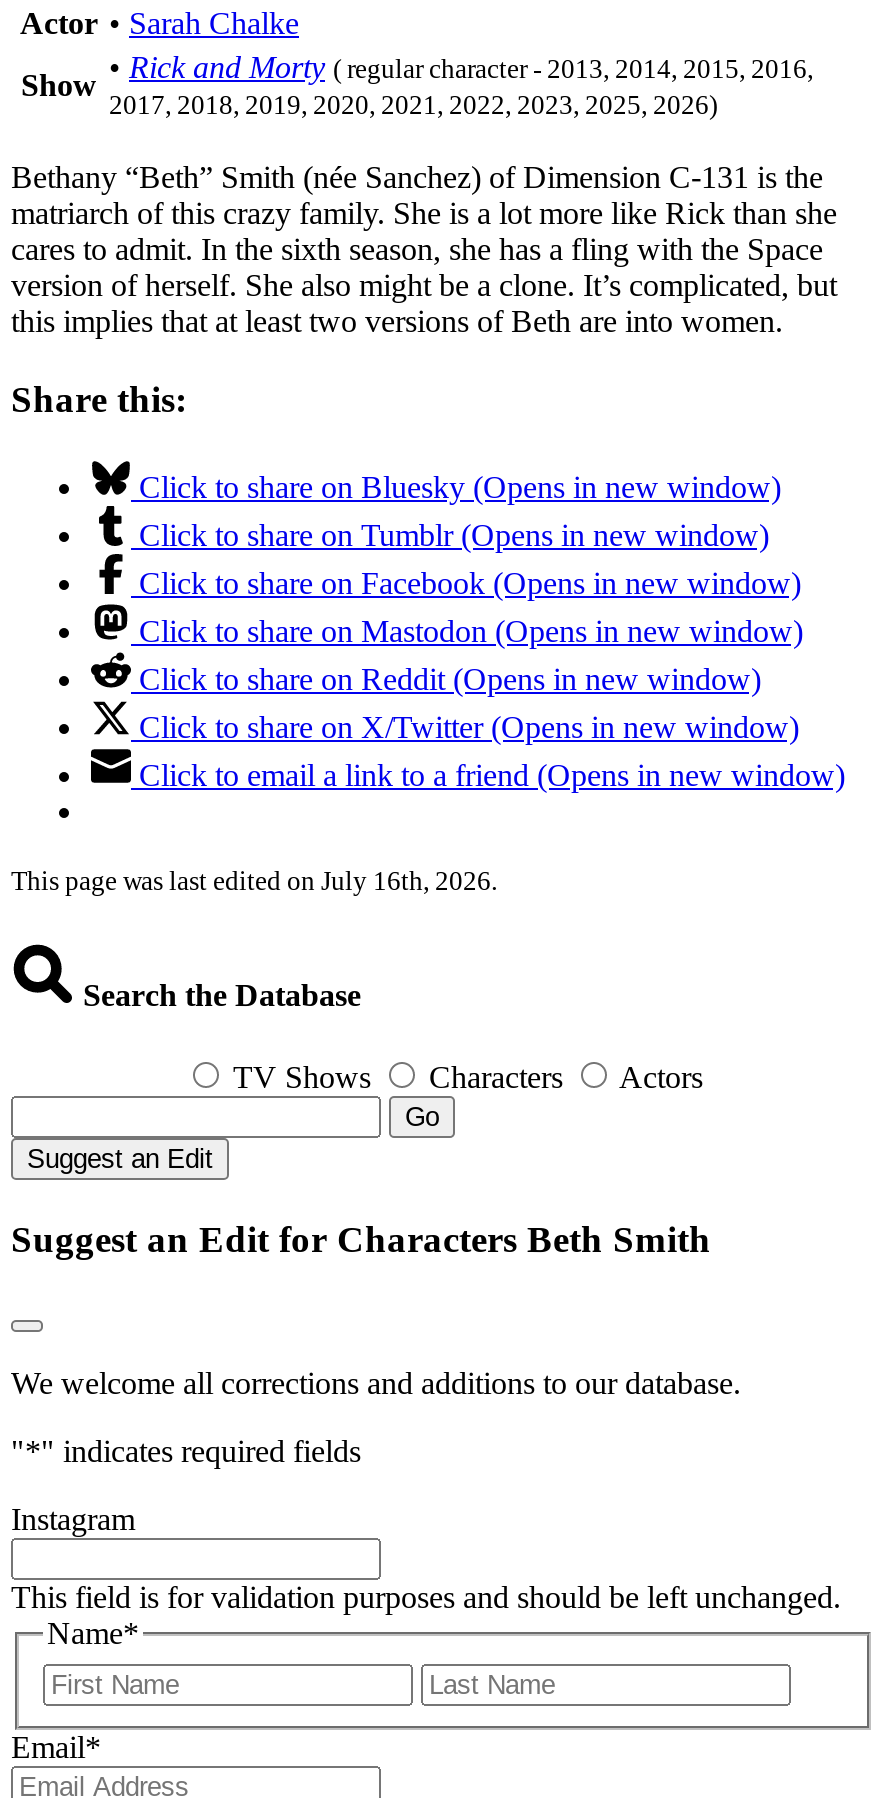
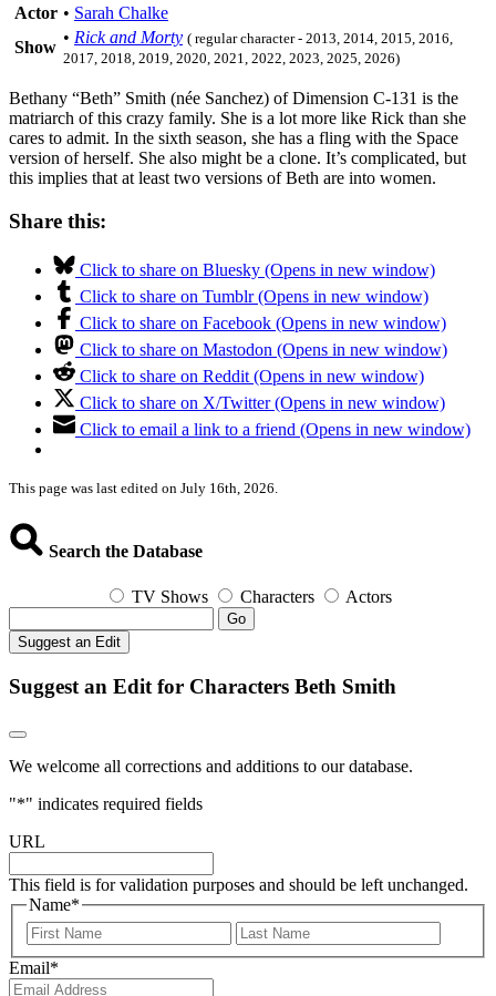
[11,1503,135,1537] Instagram -> [9,832,45,851] URL

